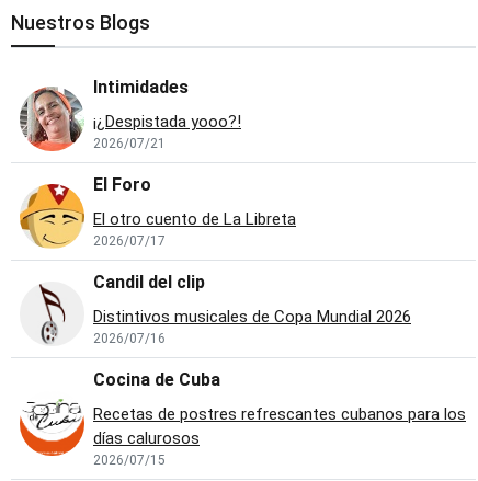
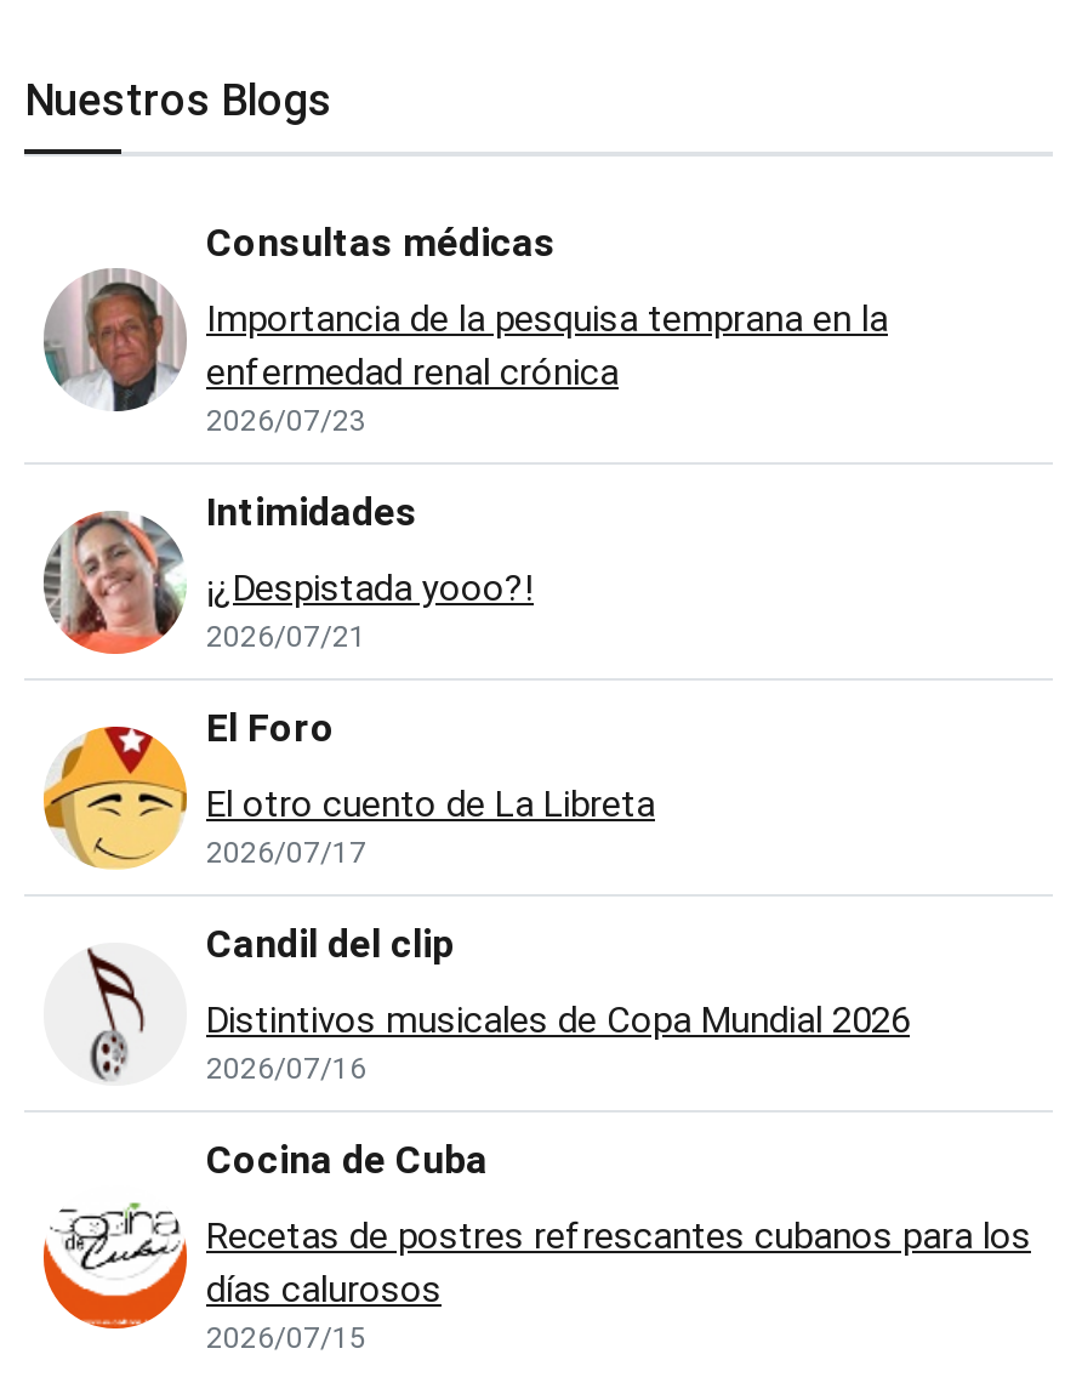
none -> [41,220,888,438] [image] | Consultas médicas | Importancia de la pesquisa temprana en la | enfermedad renal crónica | 2026/07/23

